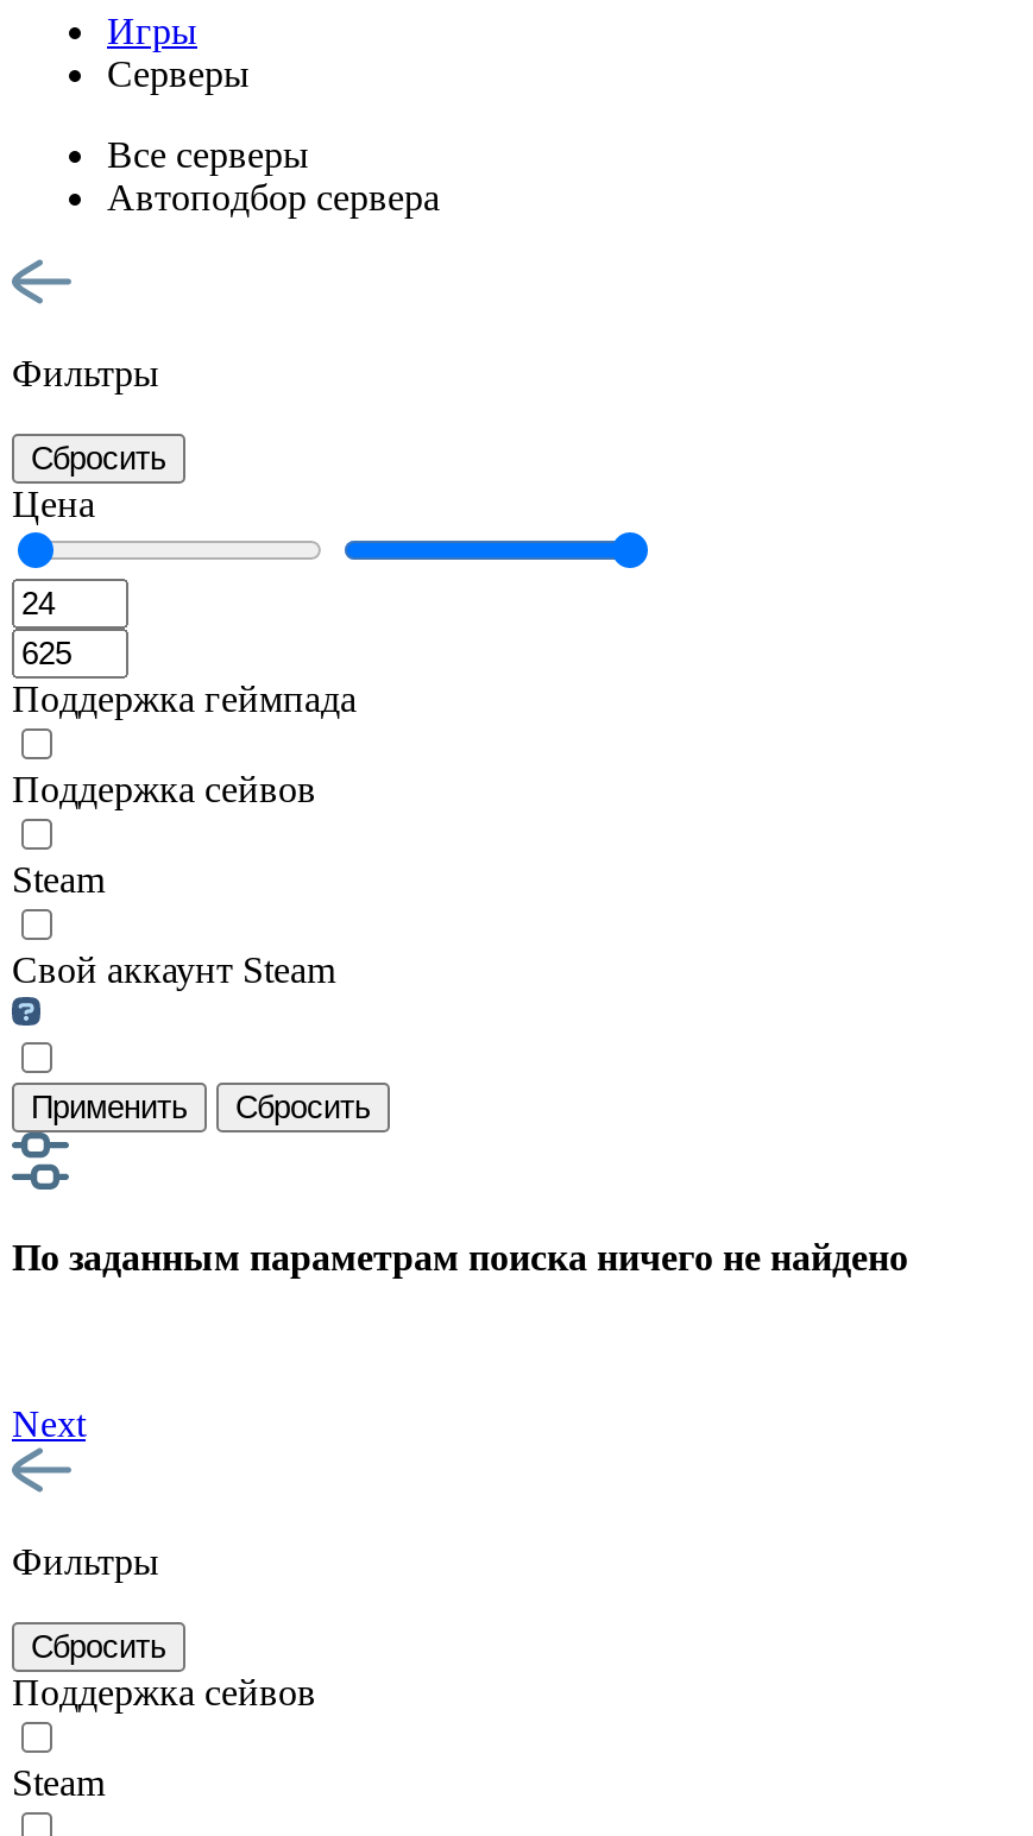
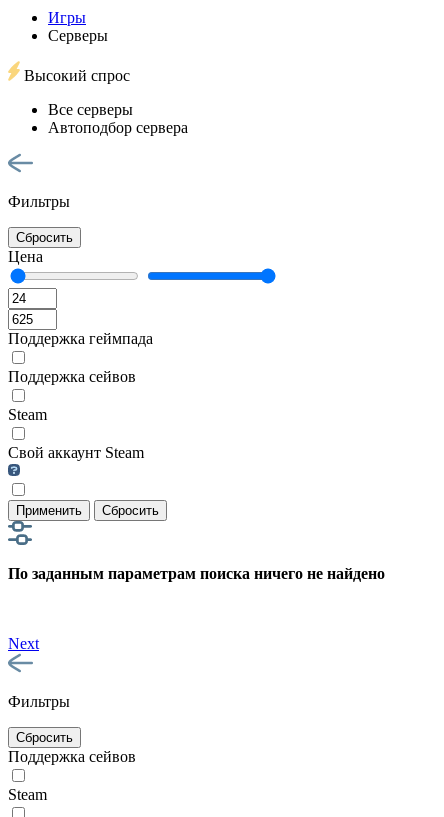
none -> [20,67,130,84] Высокий спрос

